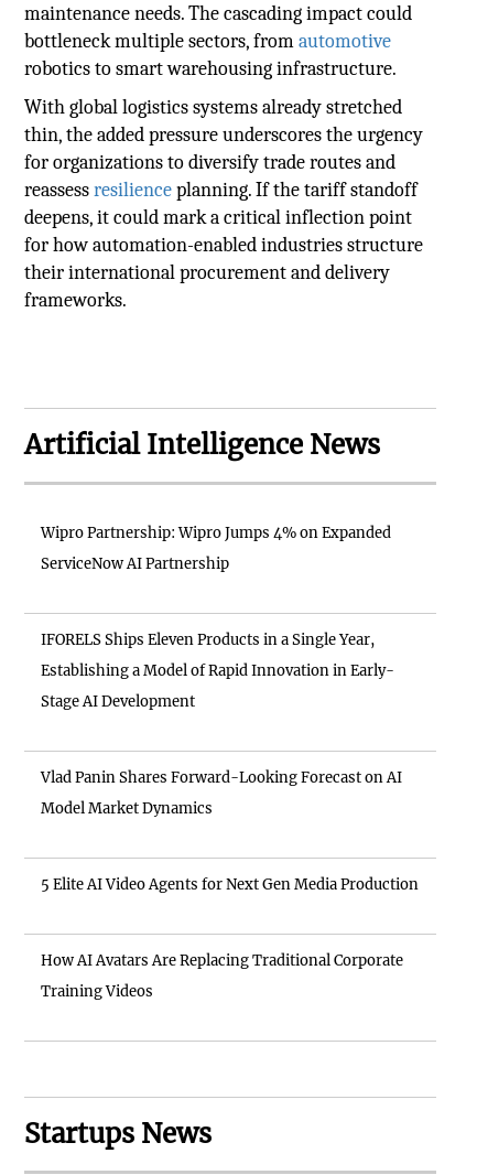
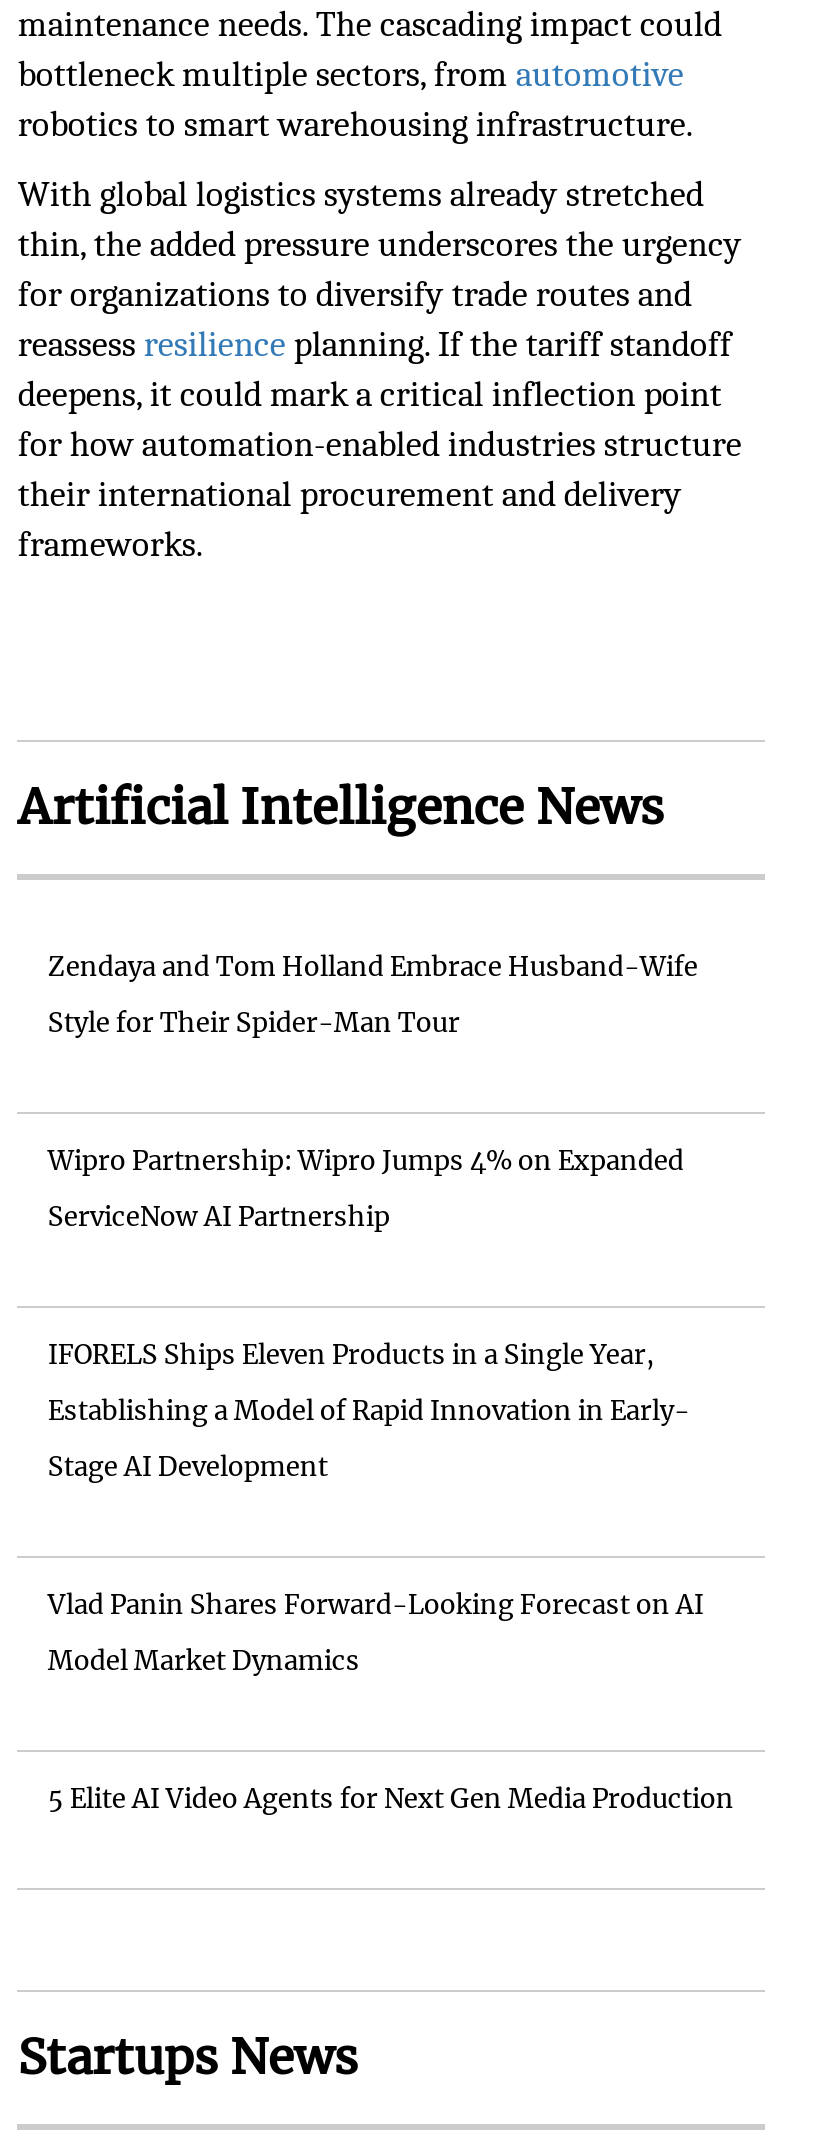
none -> [48,950,698,1040] Zendaya and Tom Holland Embrace Husband-Wife | Style for Their Spider-Man Tour
moved [41,523,419,894] -> [48,1144,734,1816]: Wipro Partnership: Wipro Jumps 4% on Expanded | ServiceNow AI Partnership | IFORELS Ships Eleven Products in a Single Year, | Establishing a Model of Rapid Innovation in Early- | Stage AI Development | Vlad Panin Shares Forward-Looking Forecast on AI | Model Market Dynamics | 5 Elite AI Video Agents for Next Gen Media Production
[41,951,404,1001] How AI Avatars Are Replacing Traditional Corporate | Training Videos -> none

